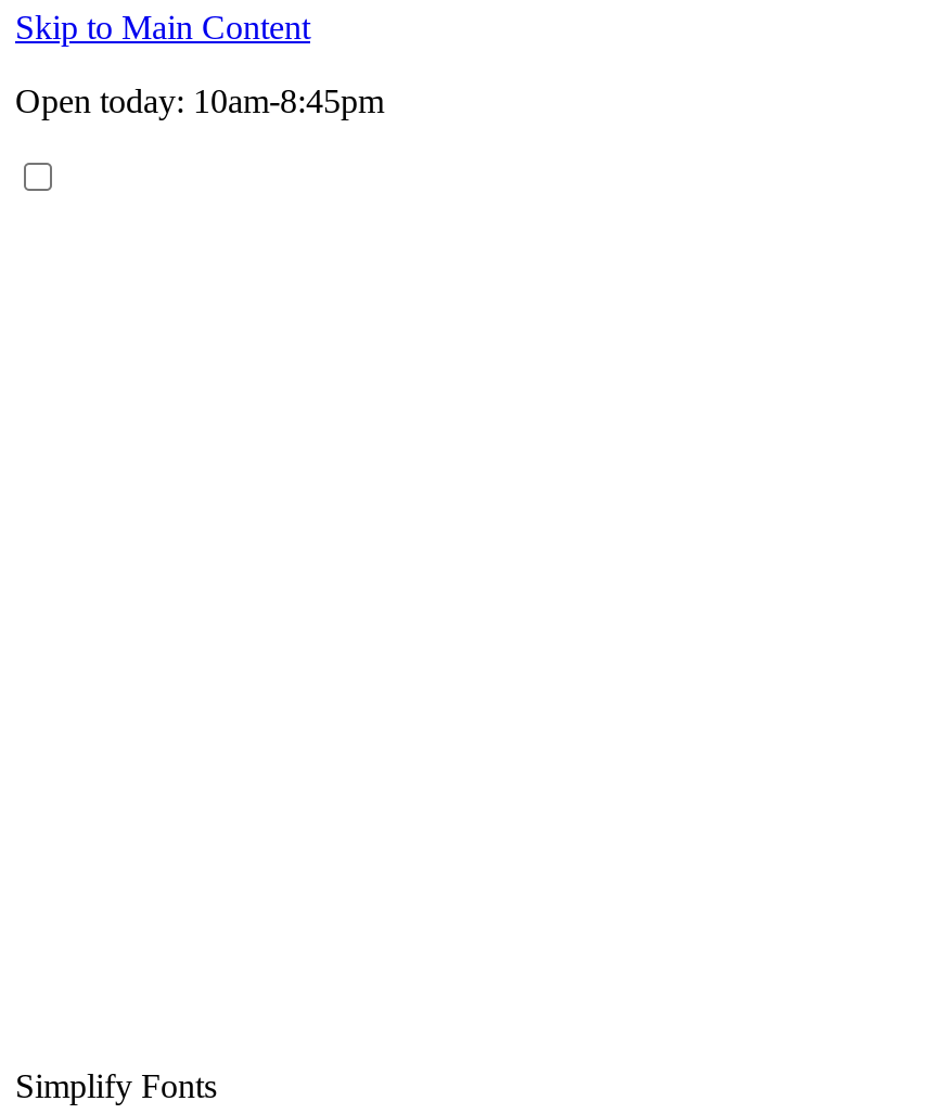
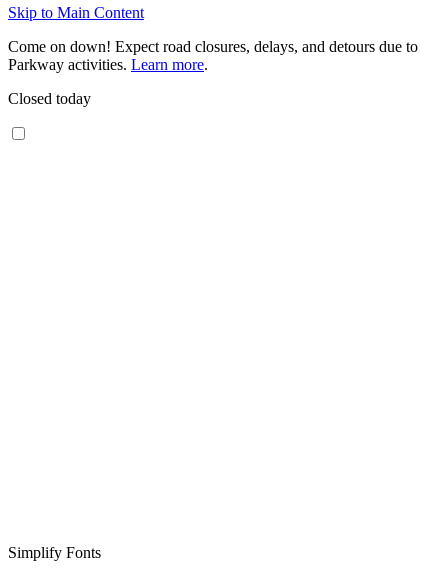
[15,82,384,119] Open today: 10am-8:45pm -> [8,38,418,107] Come on down! Expect road closures, delays, and detours due to | Parkway activities. Learn more. | Closed today

